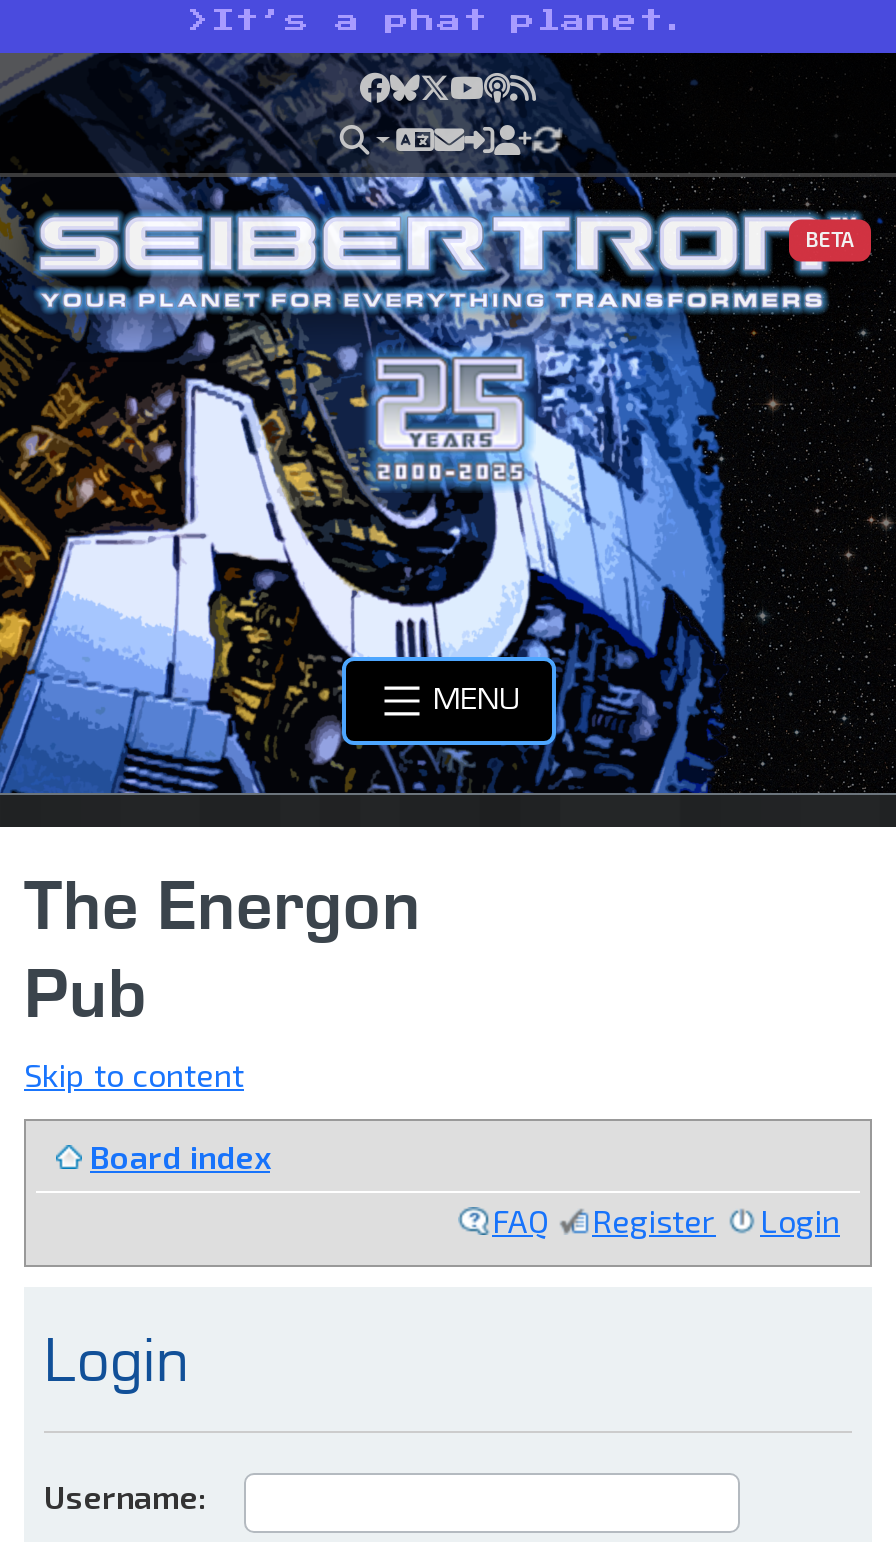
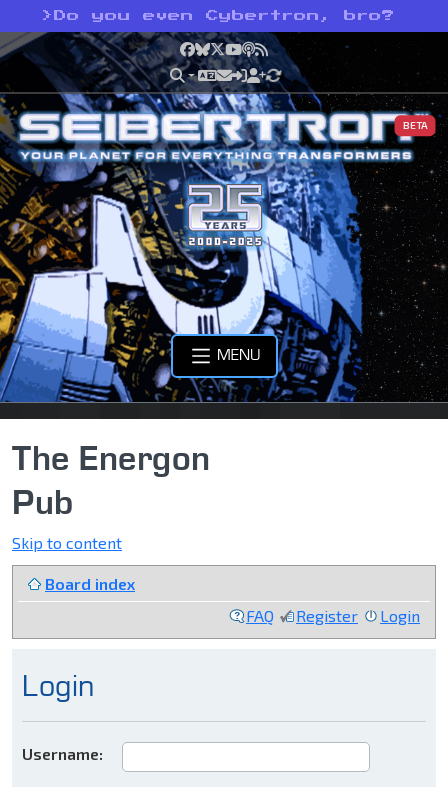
[187,9,687,33] > It’s a phat planet. -> [42,10,395,22] > Do you even Cybertron, bro?

